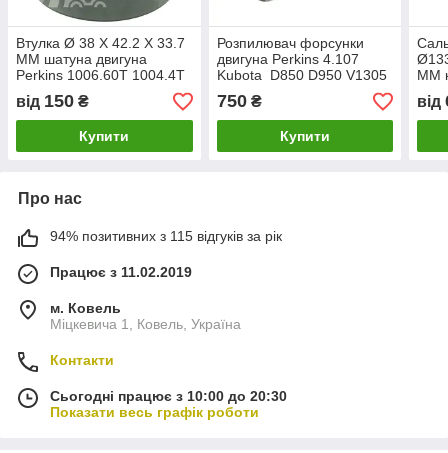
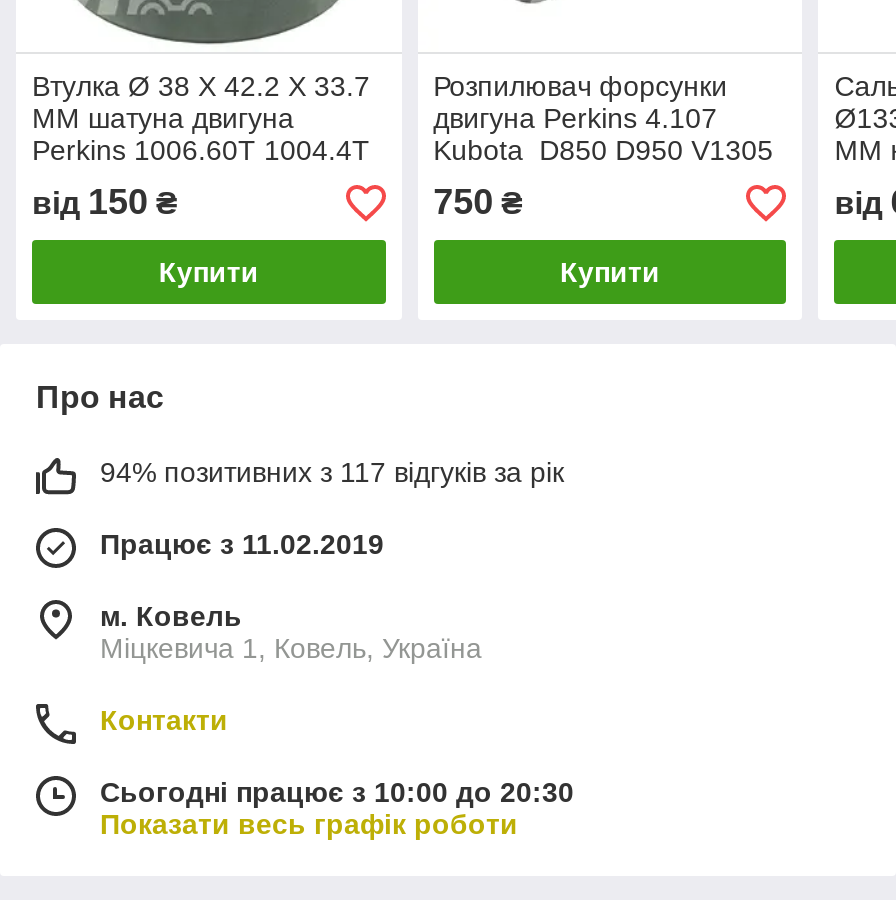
[50,228,282,244] 94% позитивних з 115 відгуків за рік -> [100,457,564,489] 94% позитивних з 117 відгуків за рік

